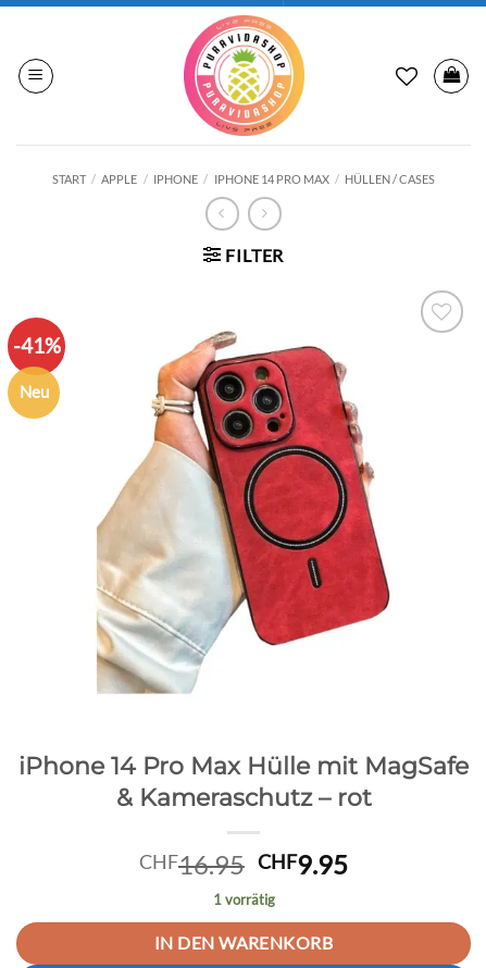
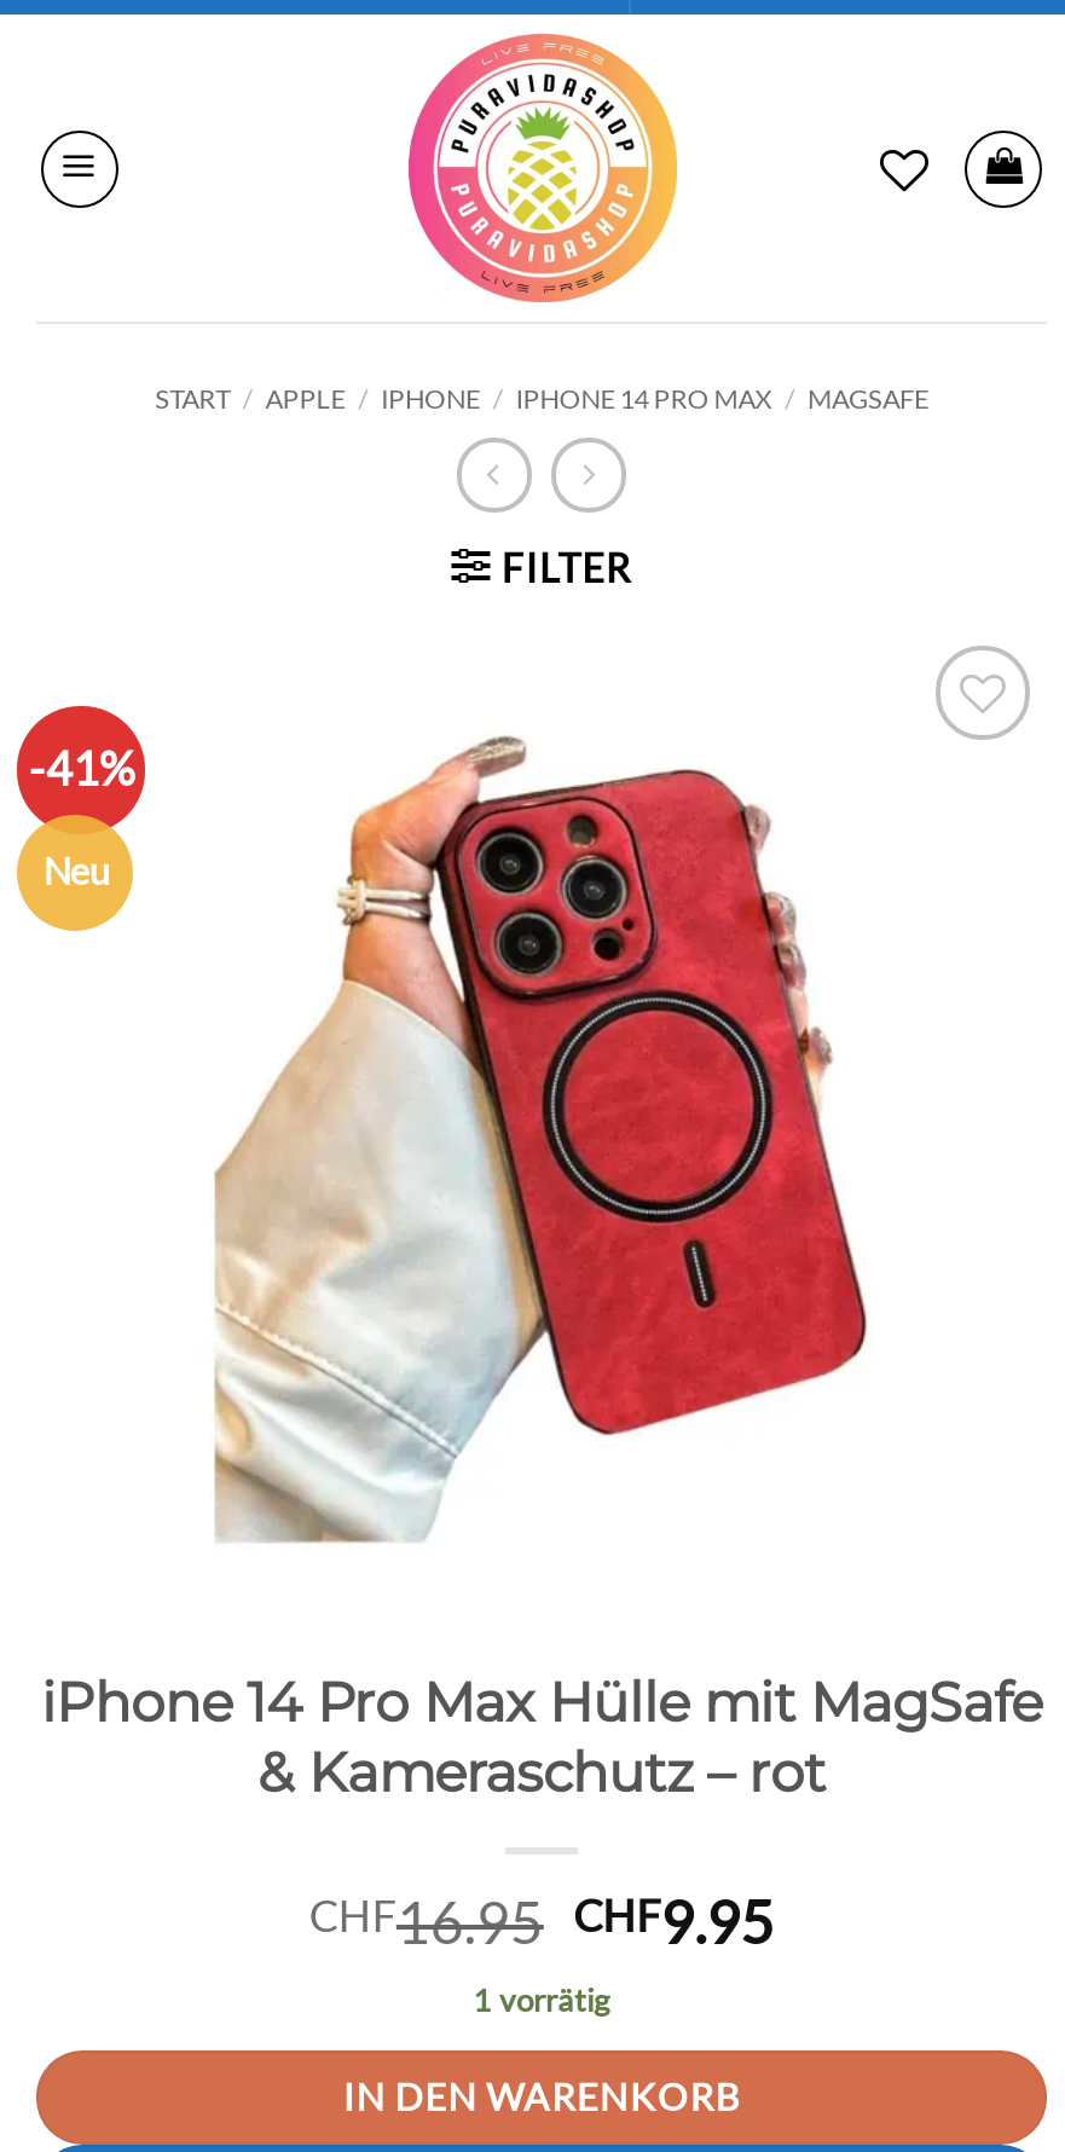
[52,172,435,186] START / APPLE / IPHONE / IPHONE 14 PRO MAX / HÜLLEN / CASES -> [155,382,928,413] START / APPLE / IPHONE / IPHONE 14 PRO MAX / MAGSAFE

